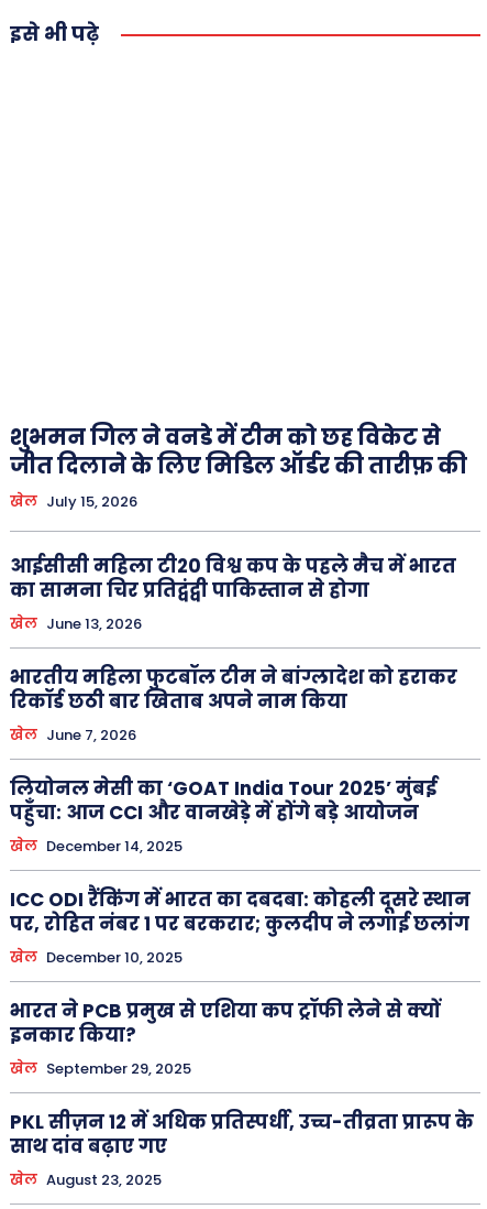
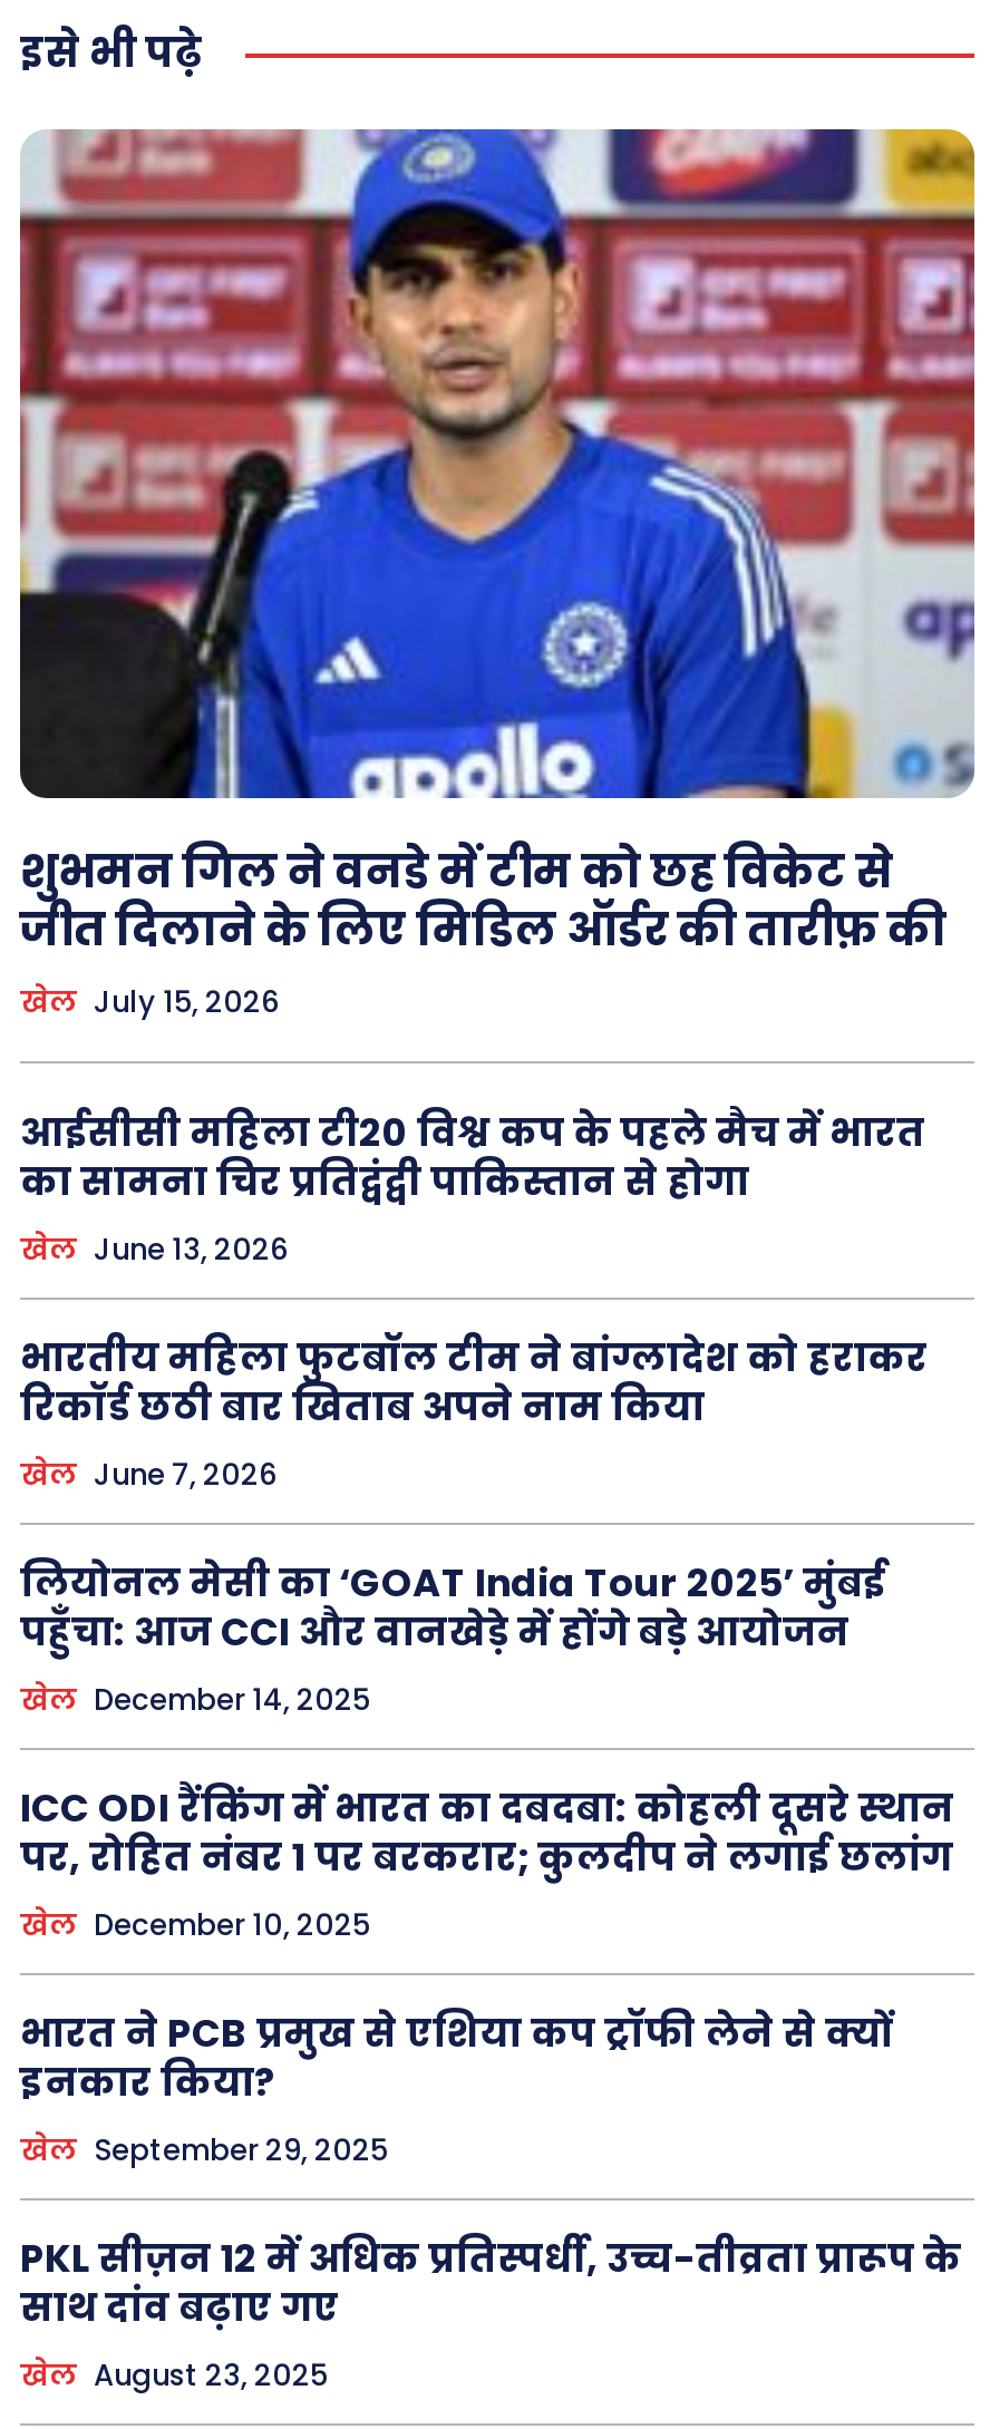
none -> [18,126,977,801] [image]

